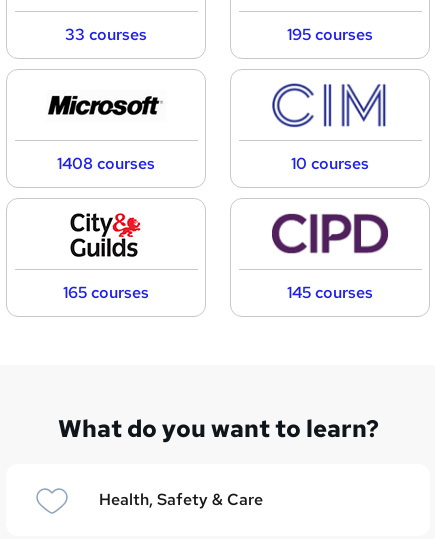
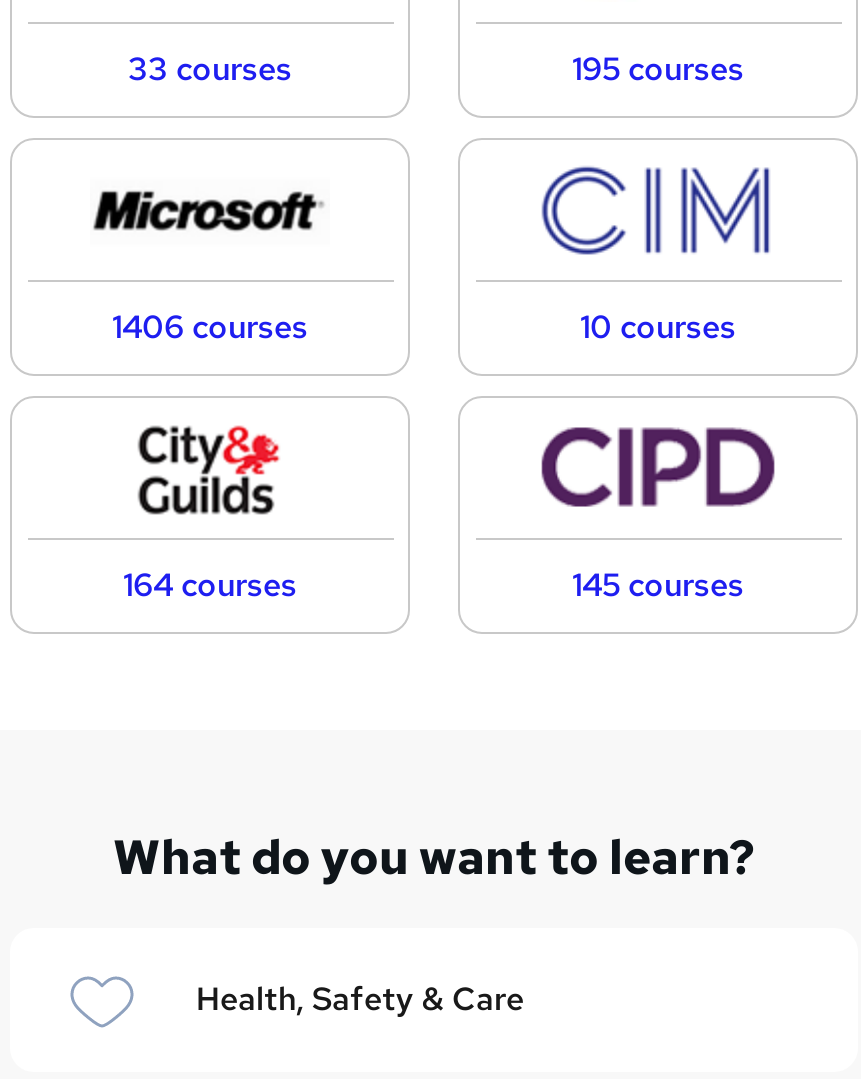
[57,153,155,174] 1408 courses -> [112,306,308,348] 1406 courses
[63,282,149,303] 165 courses -> [123,564,297,606] 164 courses

